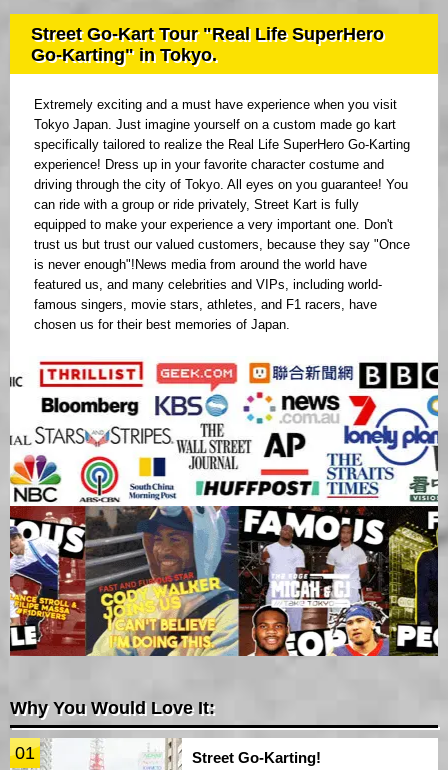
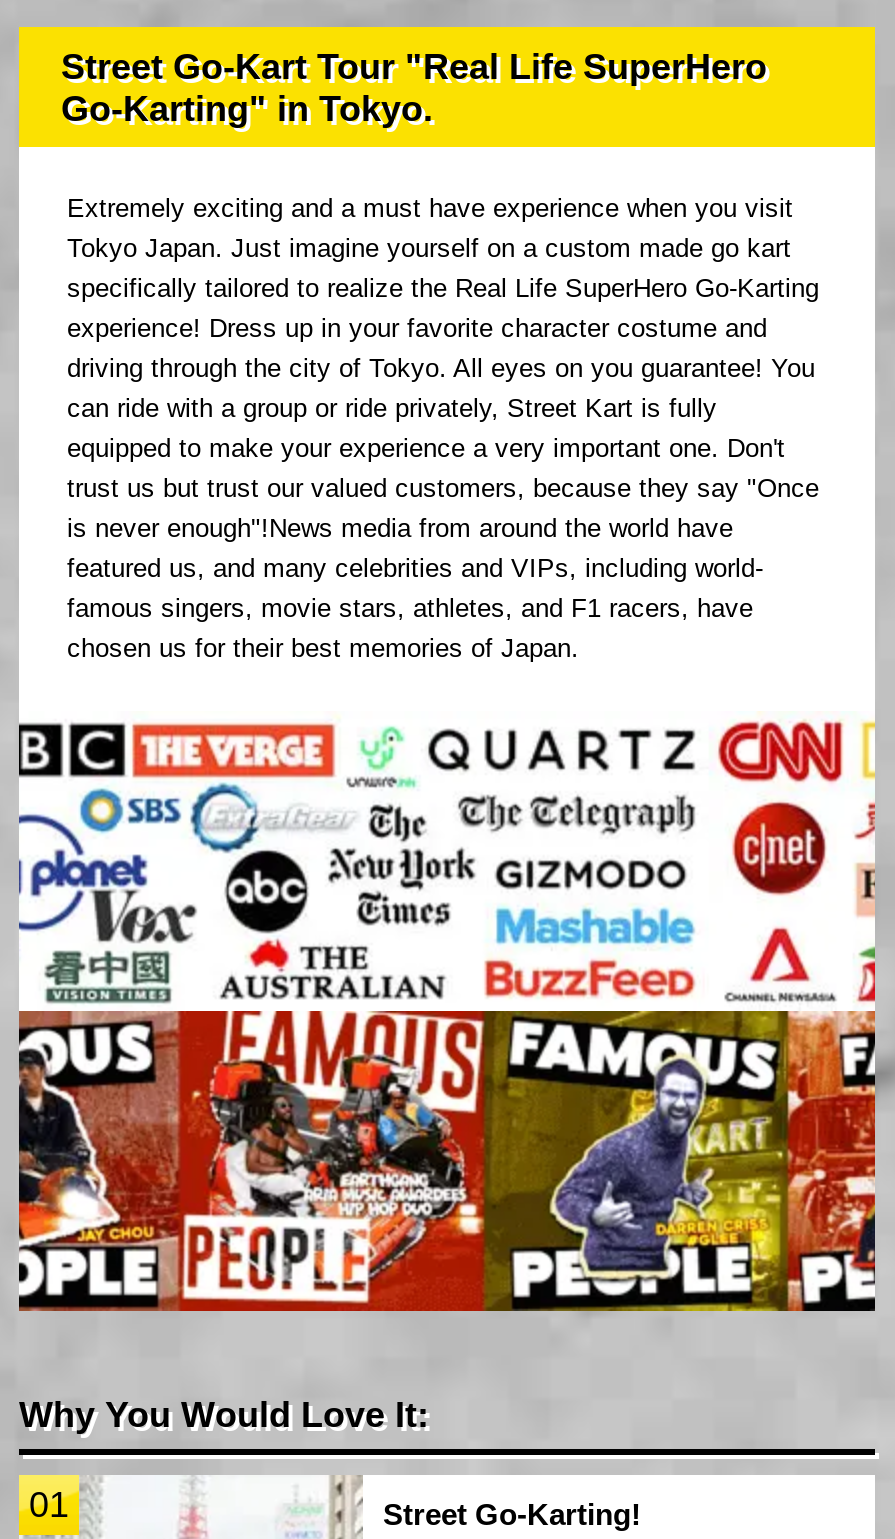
[9,360,439,657] [image] -> [17,721,877,1313] [image]

